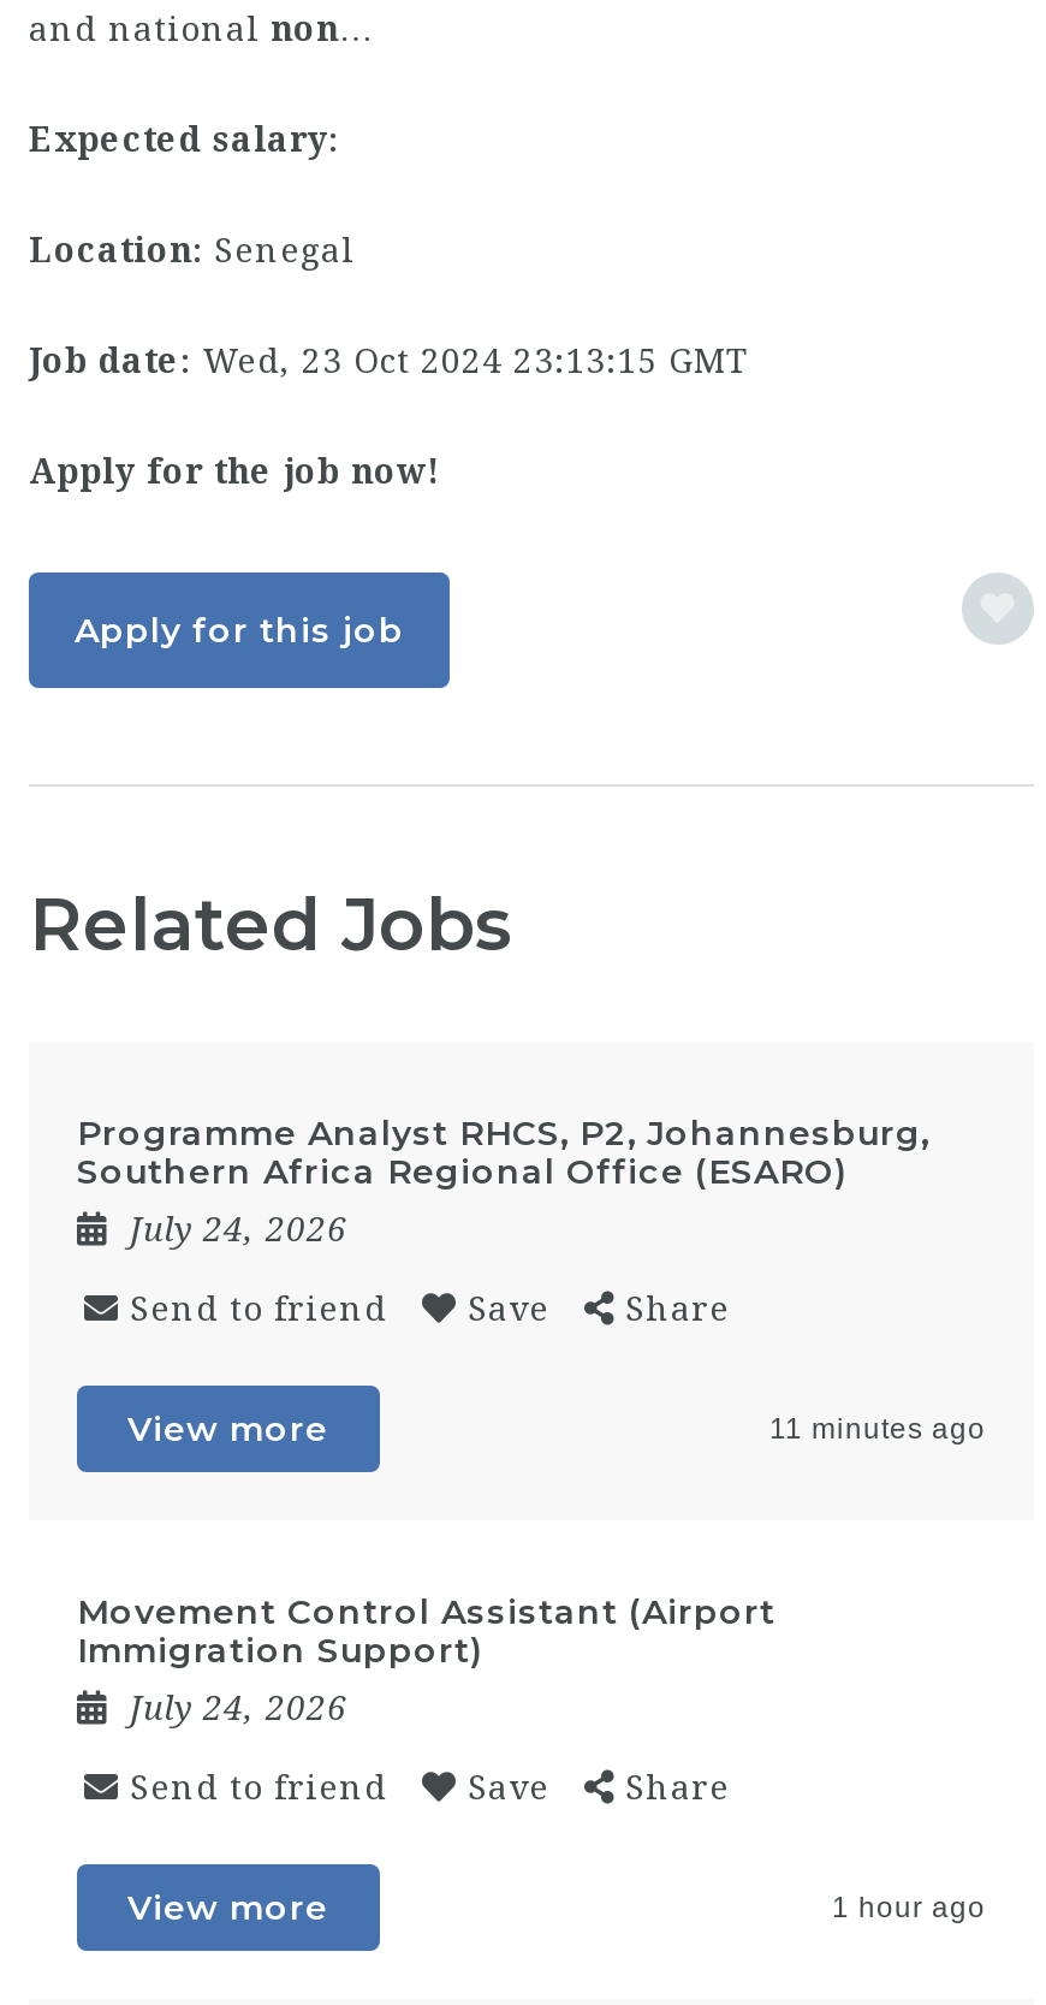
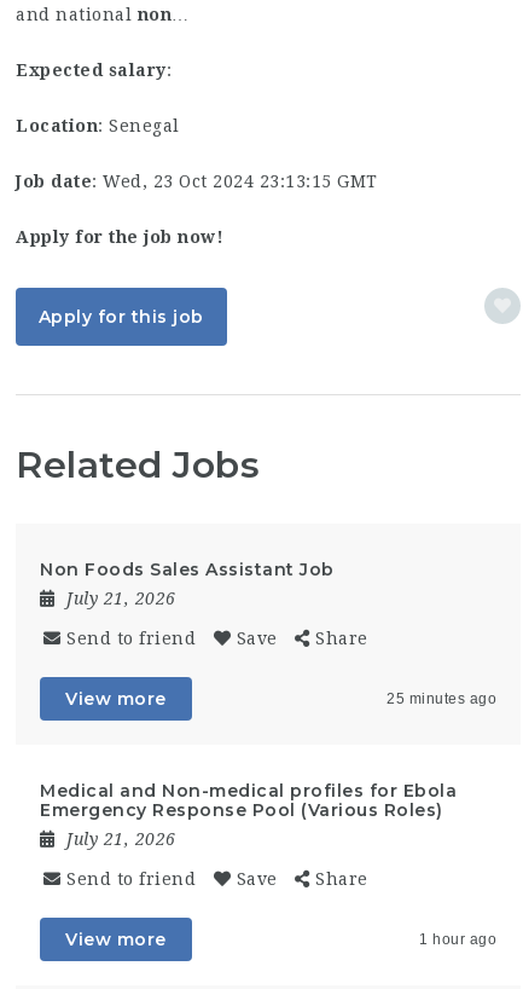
[77,1111,929,1248] Programme Analyst RHCS, P2, Johannesburg, | Southern Africa Regional Office (ESARO) | July 24, 2026 -> [40,559,334,608] Non Foods Sales Assistant Job | July 21, 2026
[769,1412,986,1446] 11 minutes ago -> [387,690,496,707] 25 minutes ago
[77,1590,775,1727] Movement Control Assistant (Airport | Immigration Support) | July 24, 2026 -> [40,780,457,849] Medical and Non-medical profiles for Ebola | Emergency Response Pool (Various Roles) | July 21, 2026

